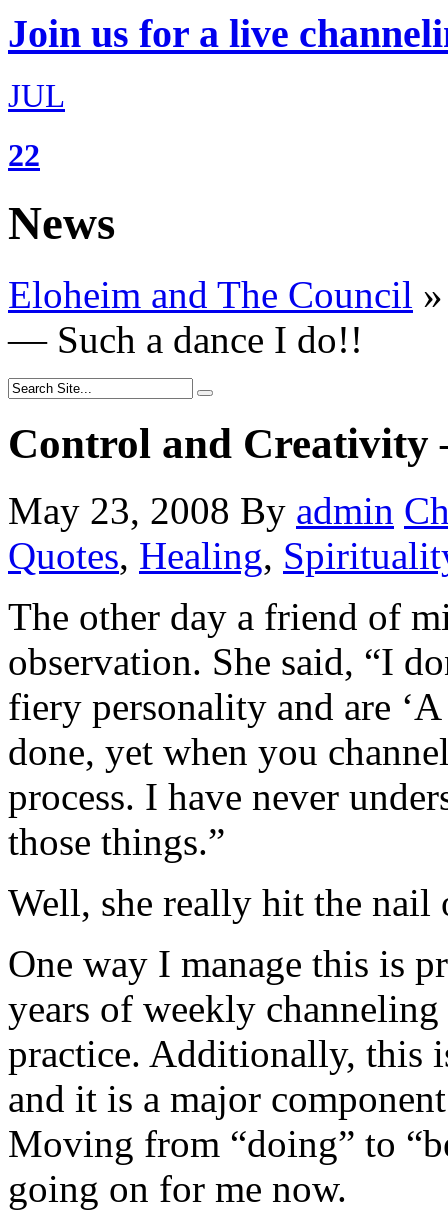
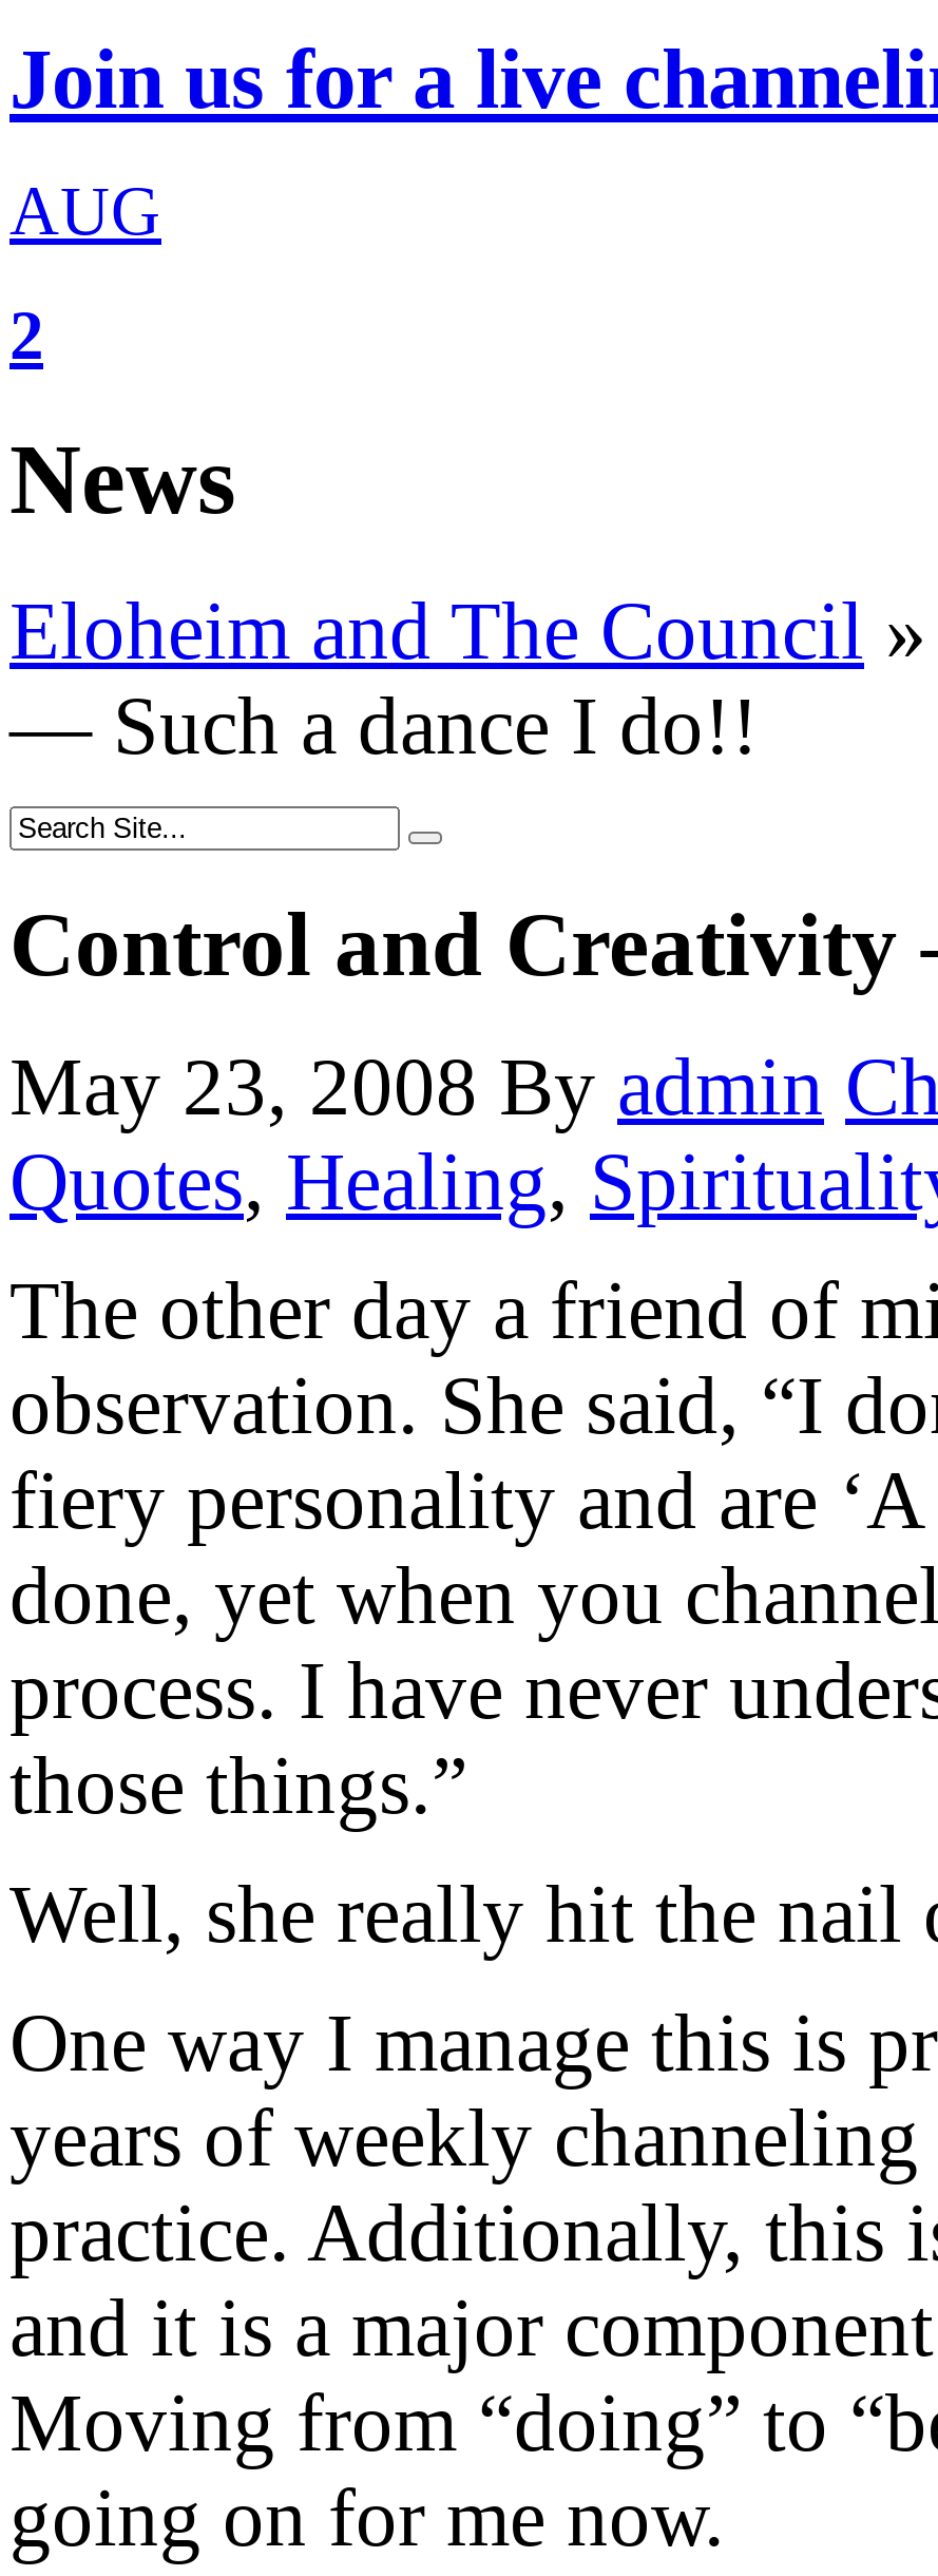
[8,78,65,114] JUL -> [9,173,161,249] AUG
[8,137,40,173] 22 -> [9,298,43,374] 2

